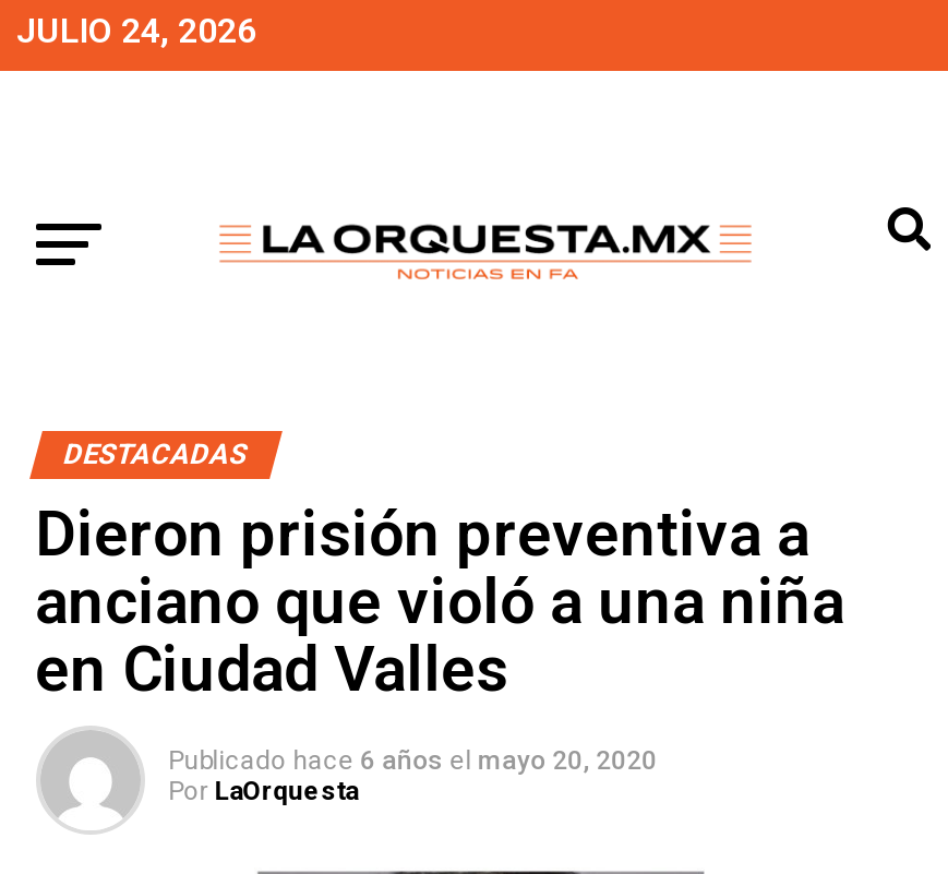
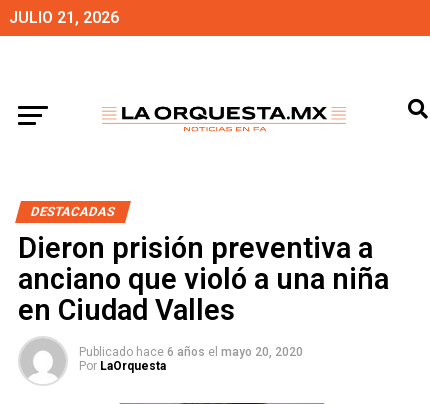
[16,10,256,51] JULIO 24, 2026 -> [9,8,119,27] JULIO 21, 2026

